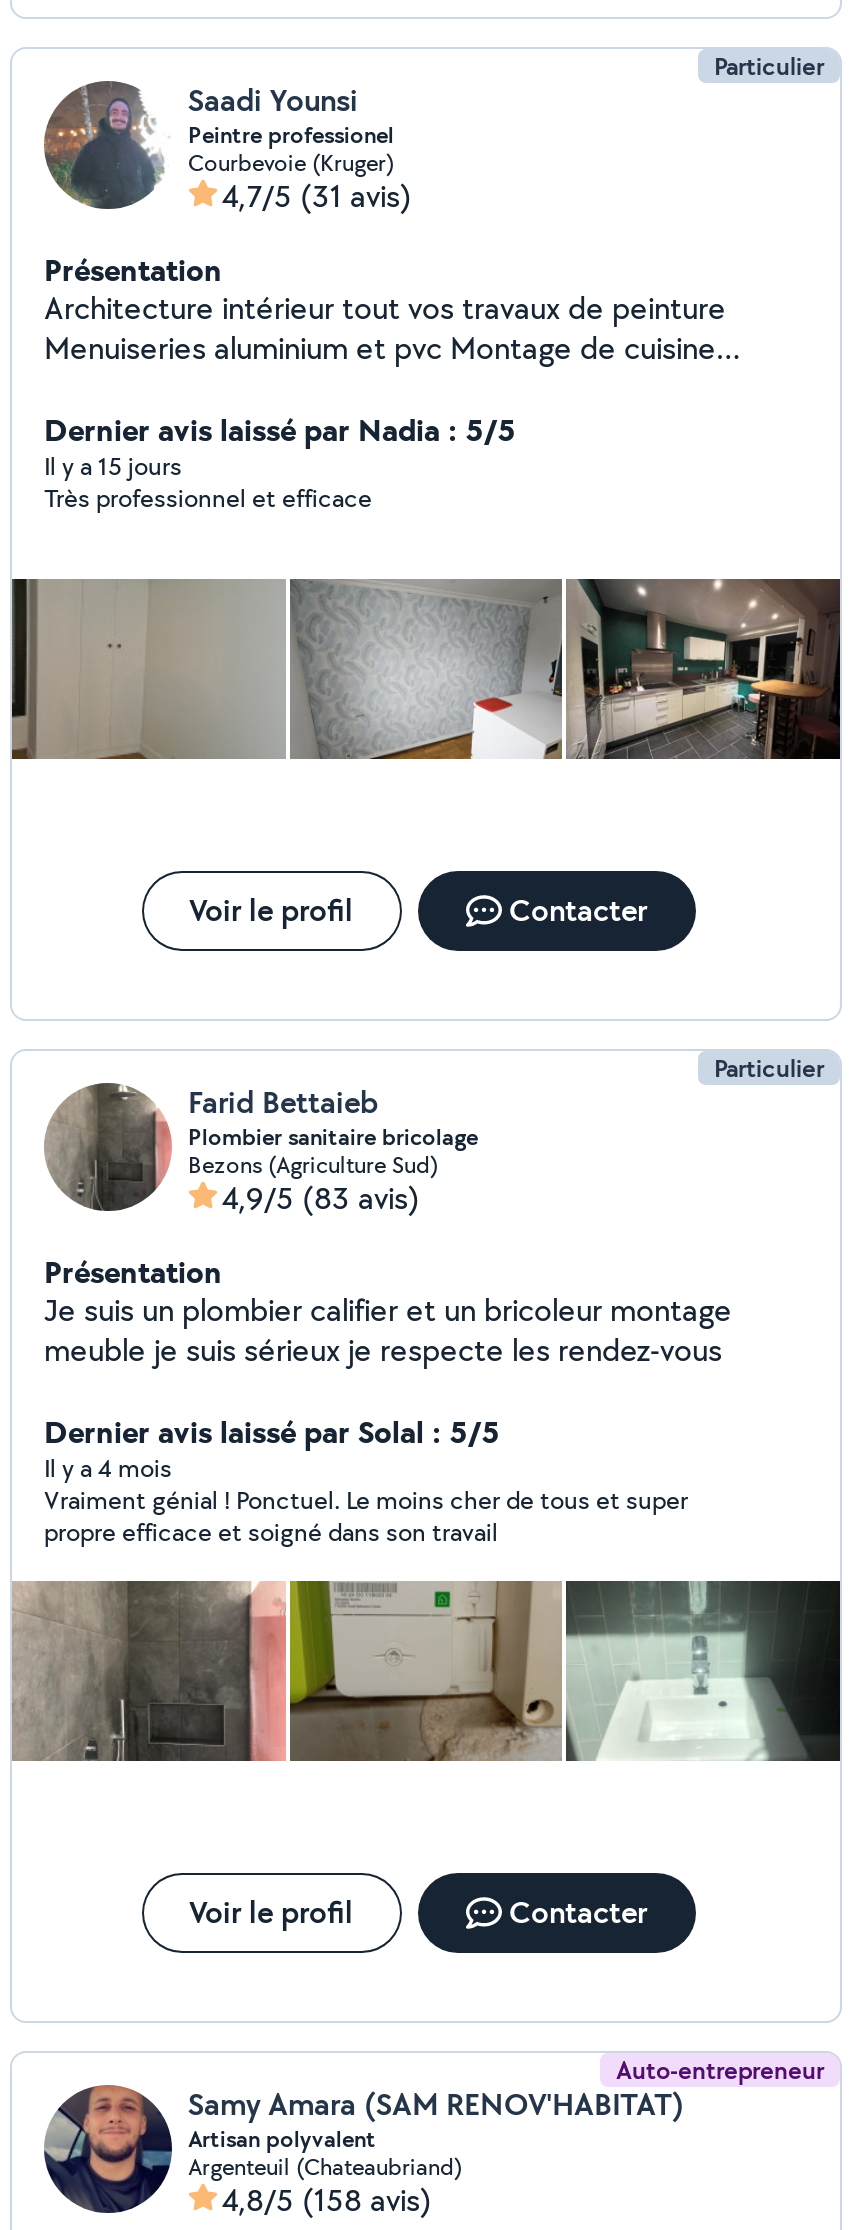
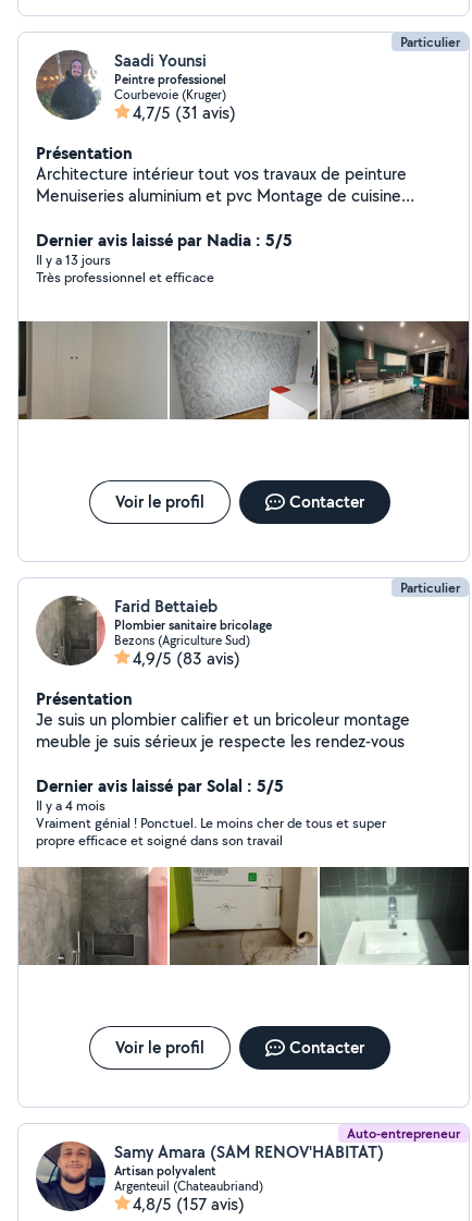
[44,449,182,483] Il y a 15 jours -> [36,251,111,269] Il y a 13 jours
[222,2179,432,2221] 4,8/5 (158 avis) -> [133,1193,245,1216] 4,8/5 (157 avis)

